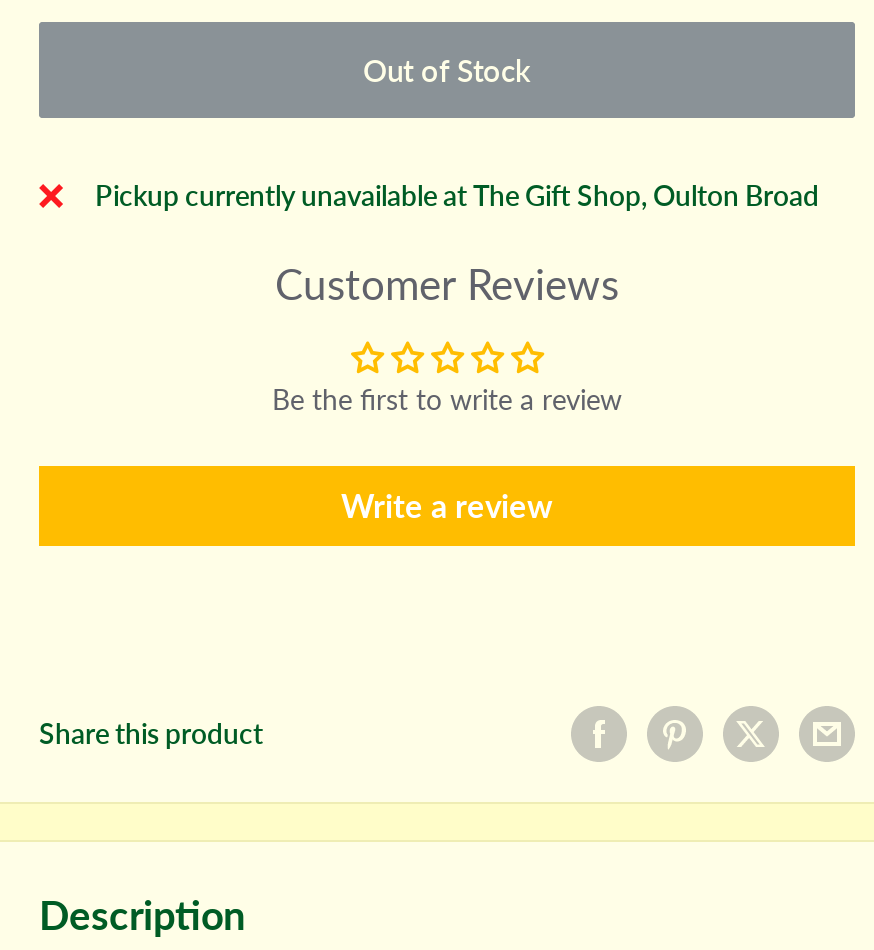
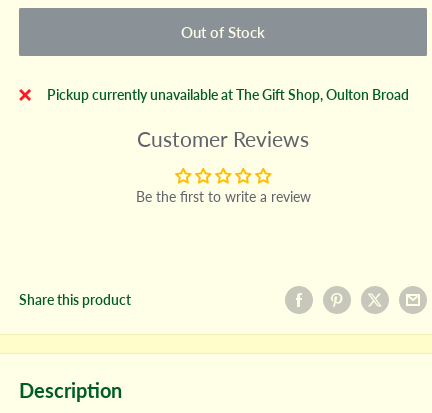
[341,486,553,524] Write a review -> none

